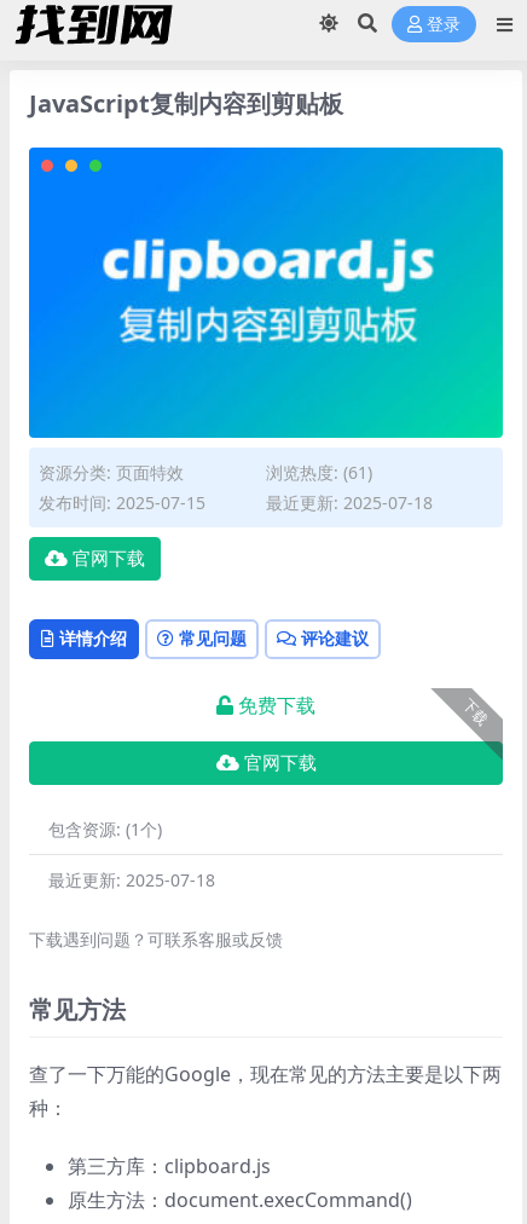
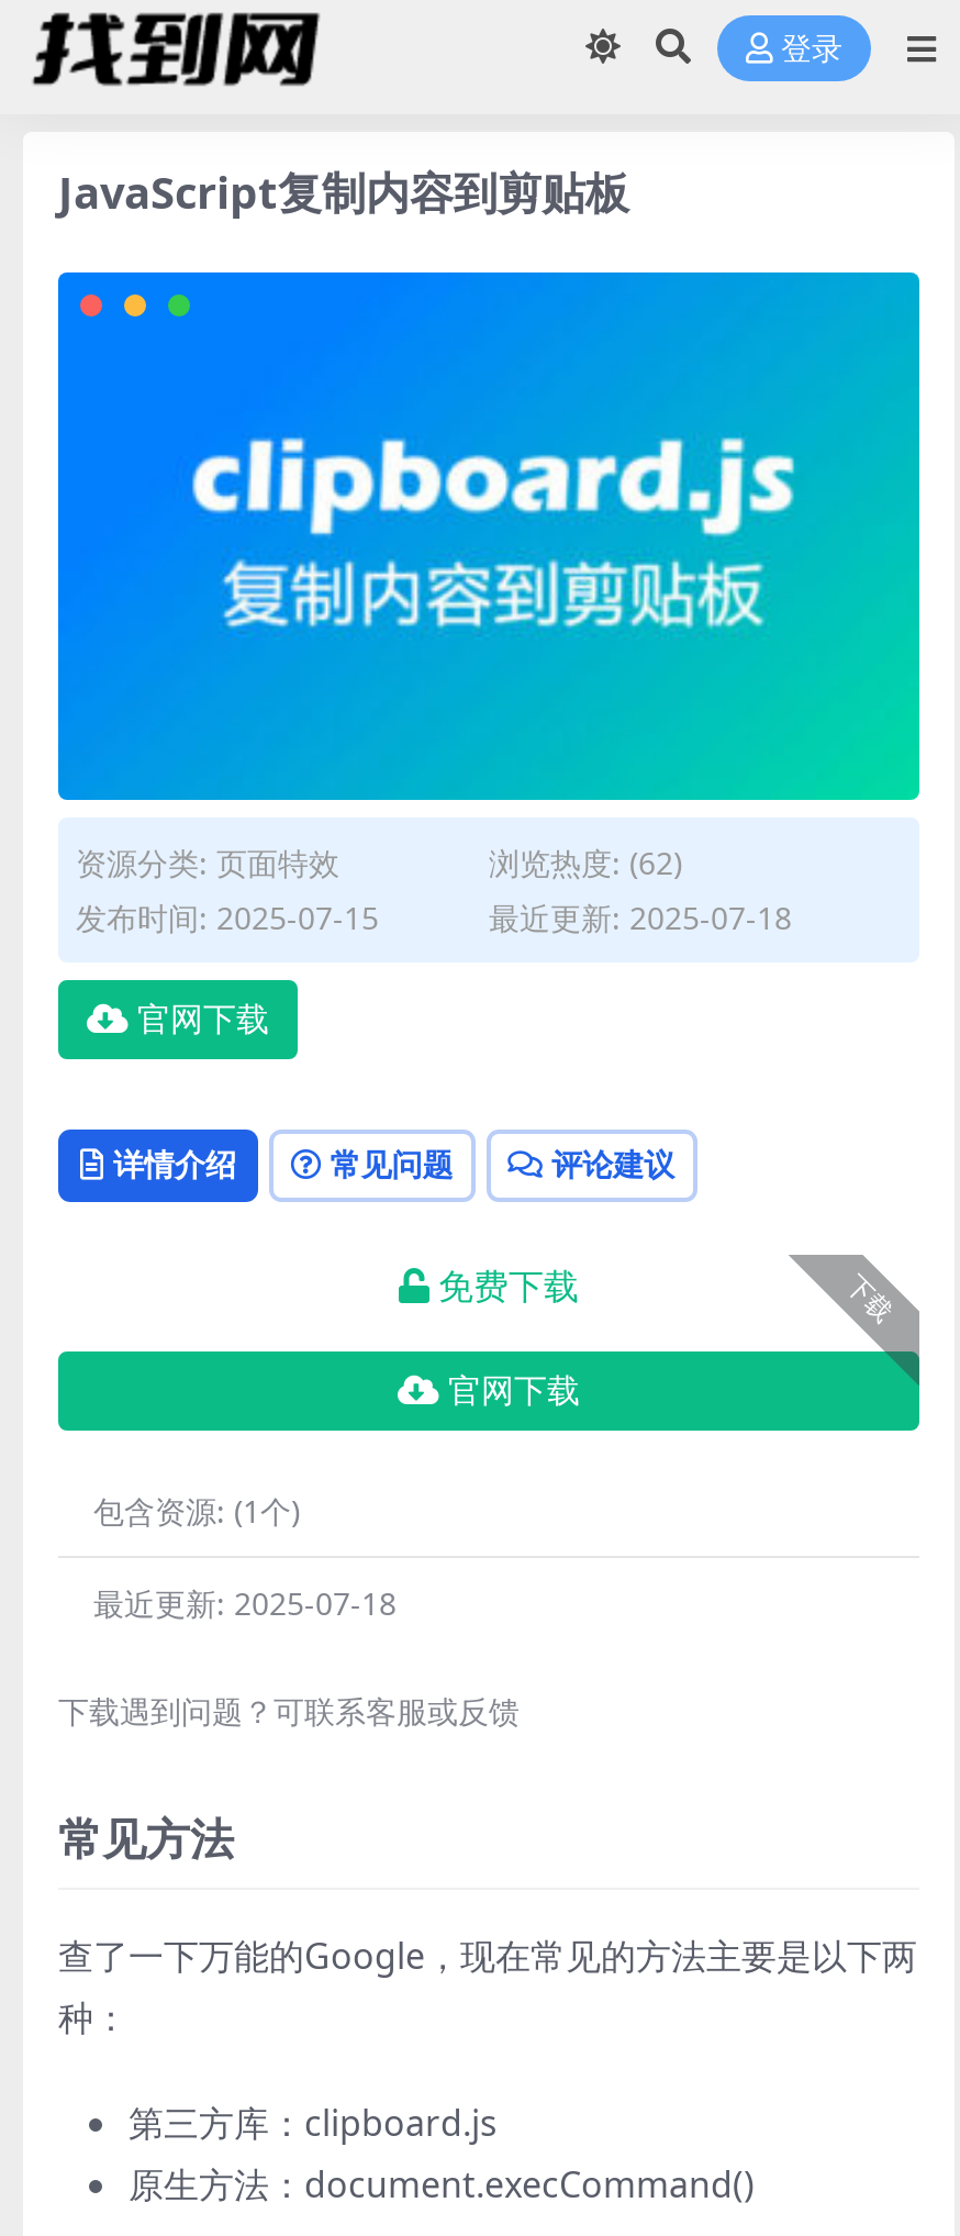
[266,461,372,484] 浏览热度: (61) -> [489,842,682,883] 浏览热度: (62)

